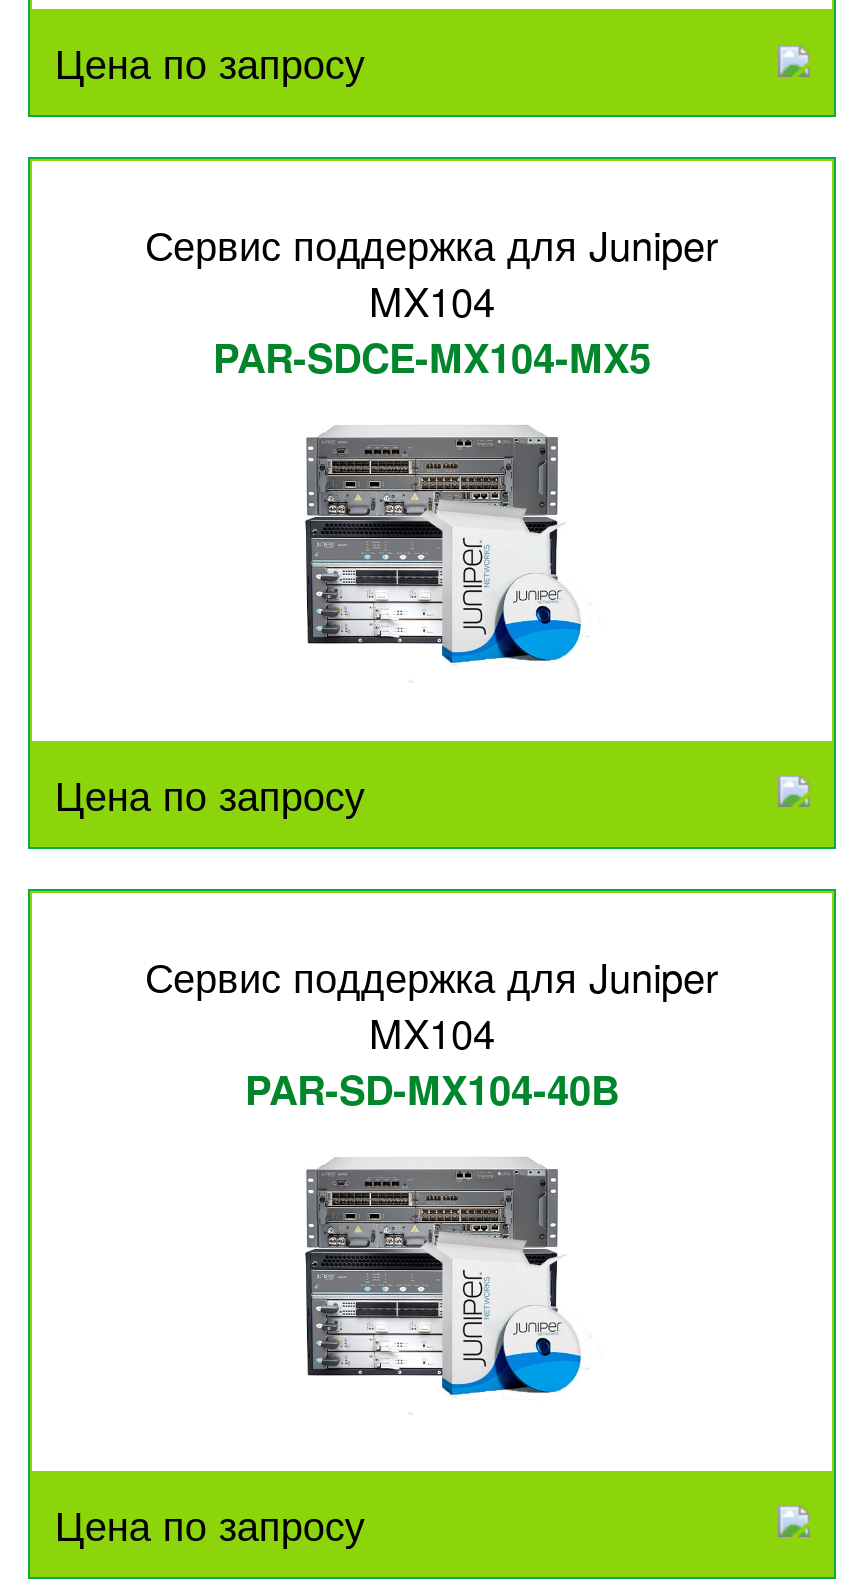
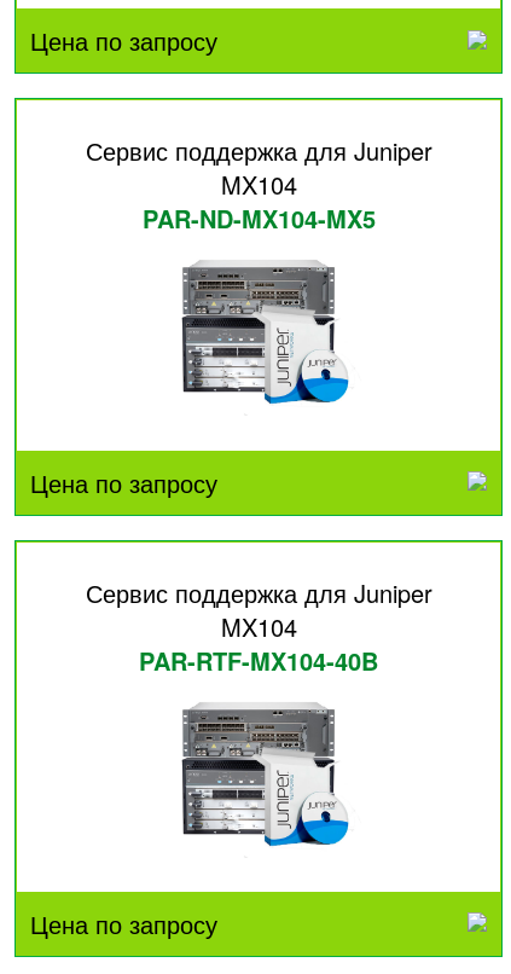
[213,328,651,386] PAR-SDCE-MX104-MX5 -> [142,201,375,236] PAR-ND-MX104-MX5
[245,1058,619,1116] PAR-SD-MX104-40B -> [139,642,378,677] PAR-RTF-MX104-40B

